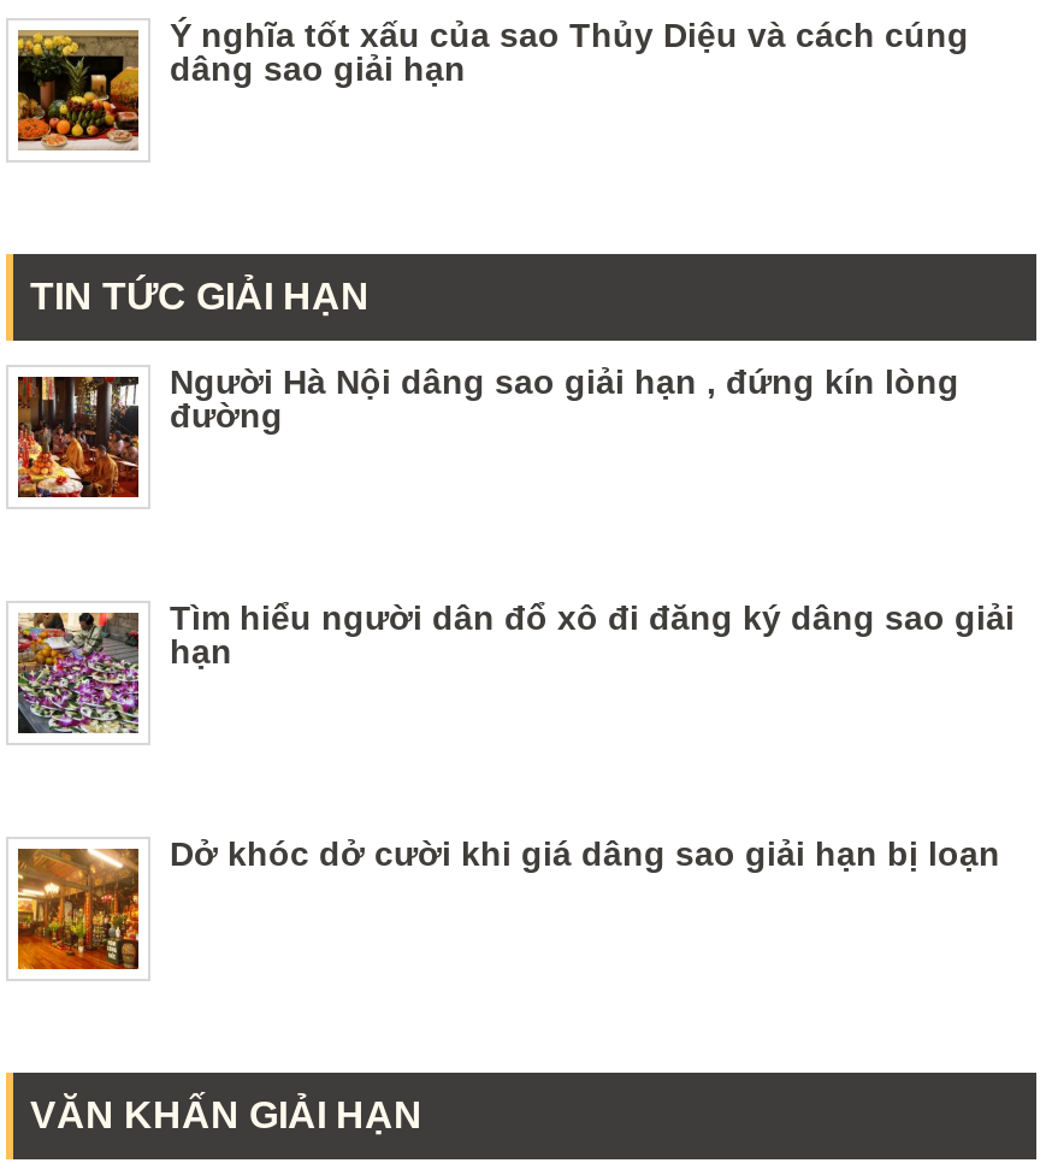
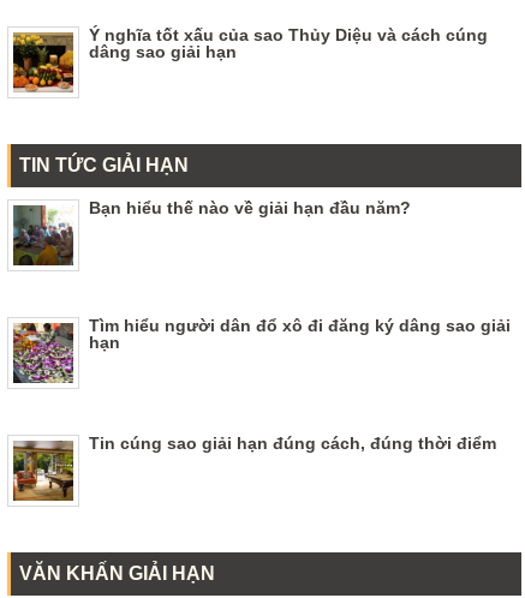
[16,362,959,500] [image] | Người Hà Nội dâng sao giải hạn , đứng kín lòng | đường -> [12,198,411,265] [image] | Bạn hiểu thế nào về giải hạn đầu năm?
[16,834,1000,972] [image] | Dở khóc dở cười khi giá dâng sao giải hạn bị loạn -> [12,433,496,502] [image] | Tin cúng sao giải hạn đúng cách, đúng thời điểm

